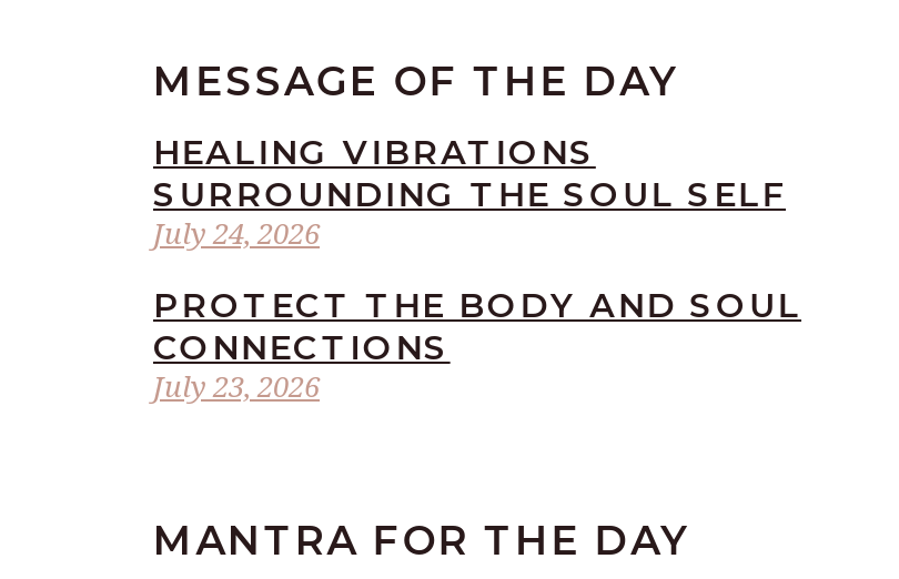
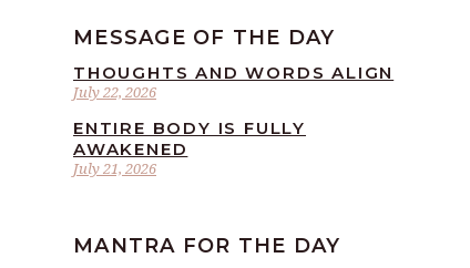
[153,131,786,215] HEALING VIBRATIONS | SURROUNDING THE SOUL SELF -> [73,62,394,83] THOUGHTS AND WORDS ALIGN
[153,213,320,253] July 24, 2026 -> [73,82,156,102] July 22, 2026
[153,284,801,368] PROTECT THE BODY AND SOUL | CONNECTIONS -> [73,117,306,160] ENTIRE BODY IS FULLY | AWAKENED
[153,366,320,406] July 23, 2026 -> [73,158,156,178] July 21, 2026

